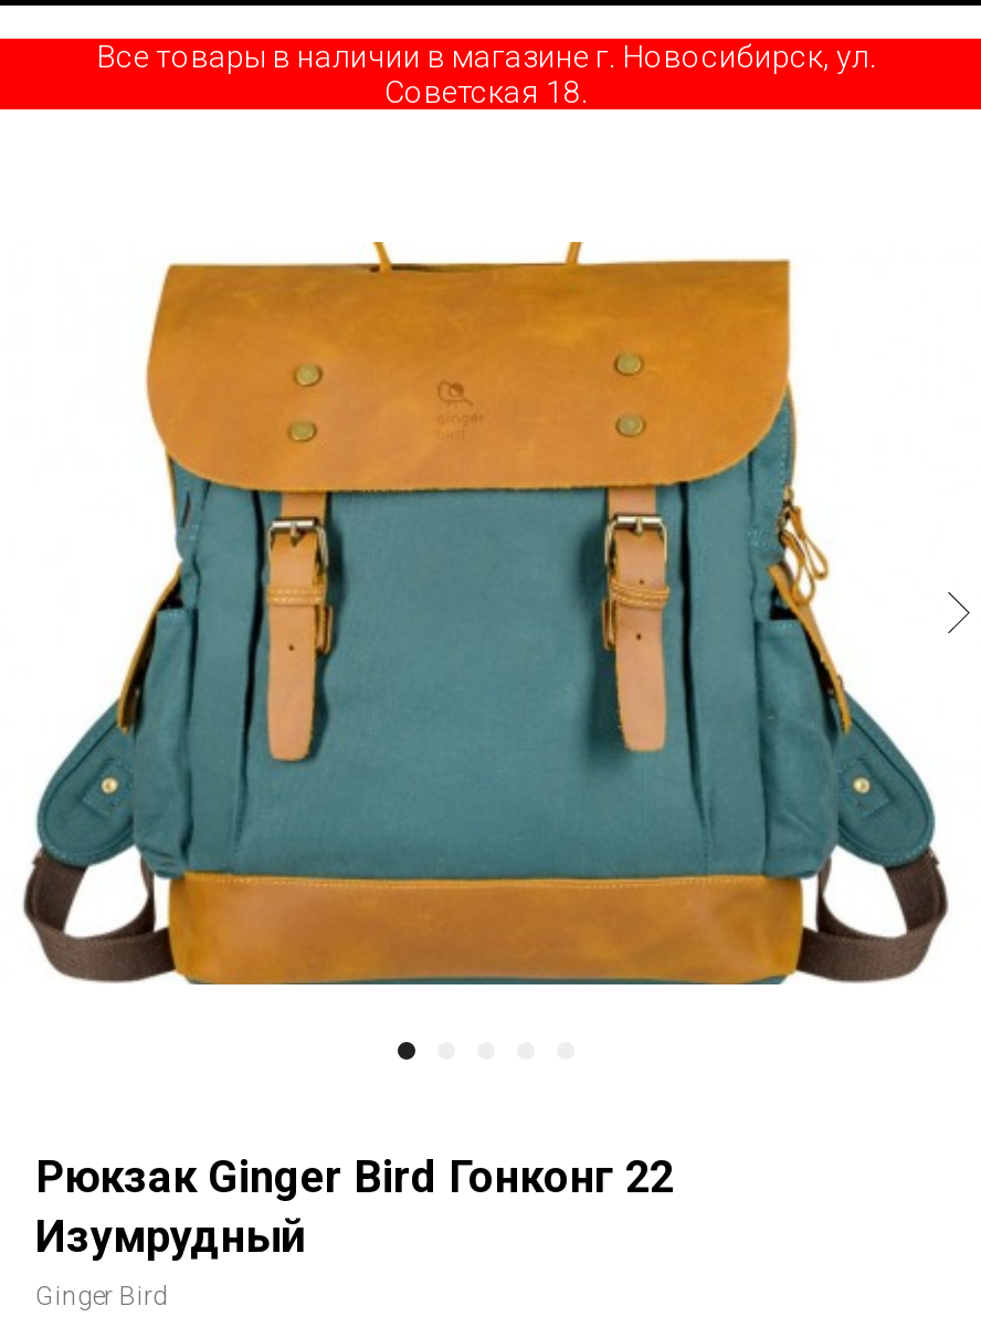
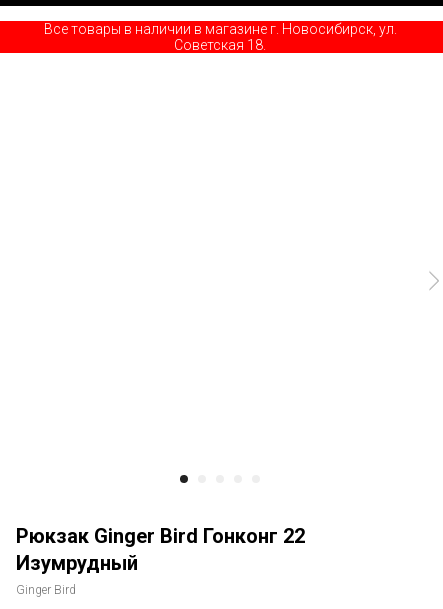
[22,240,950,987] [image] -> none

